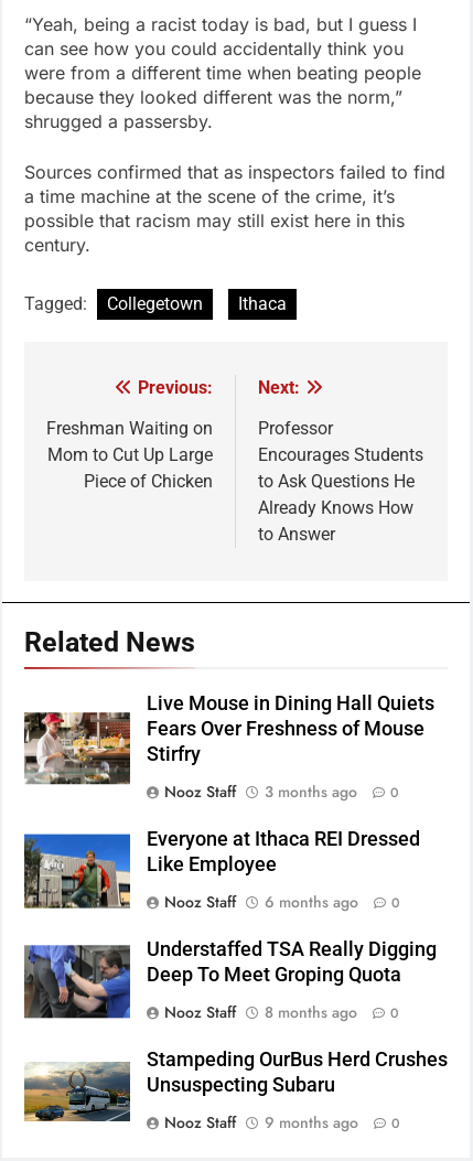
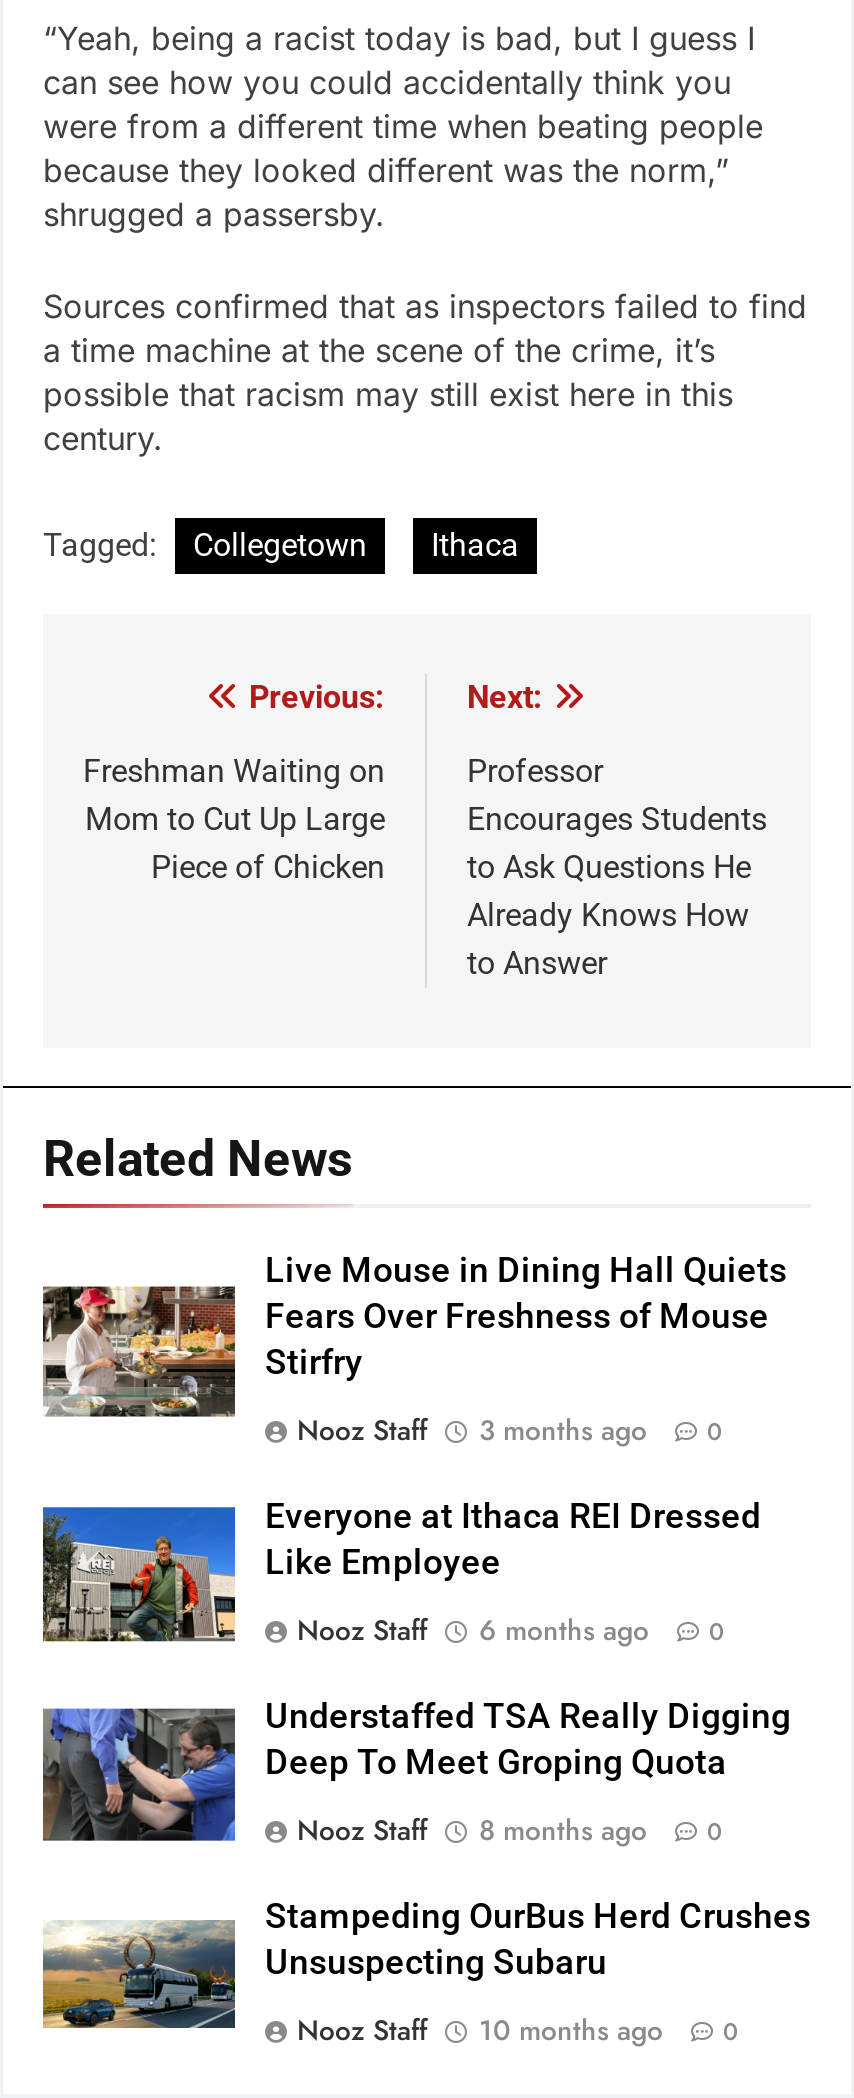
[164,1112,400,1134] Nooz Staff 9 months ago 0 -> [297,2010,739,2050] Nooz Staff 10 months ago 0

